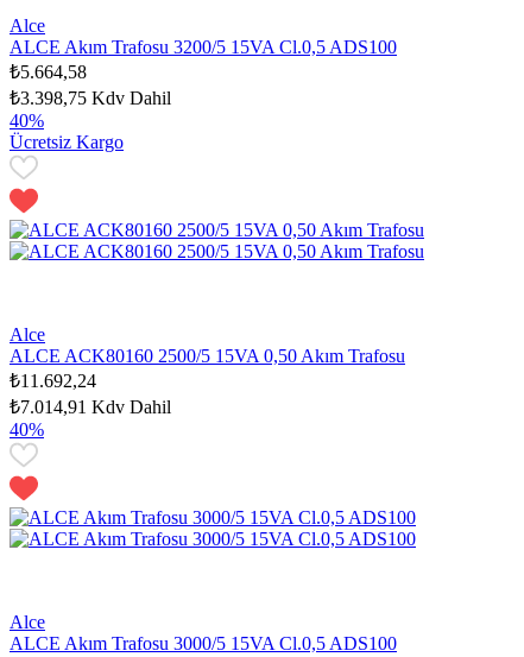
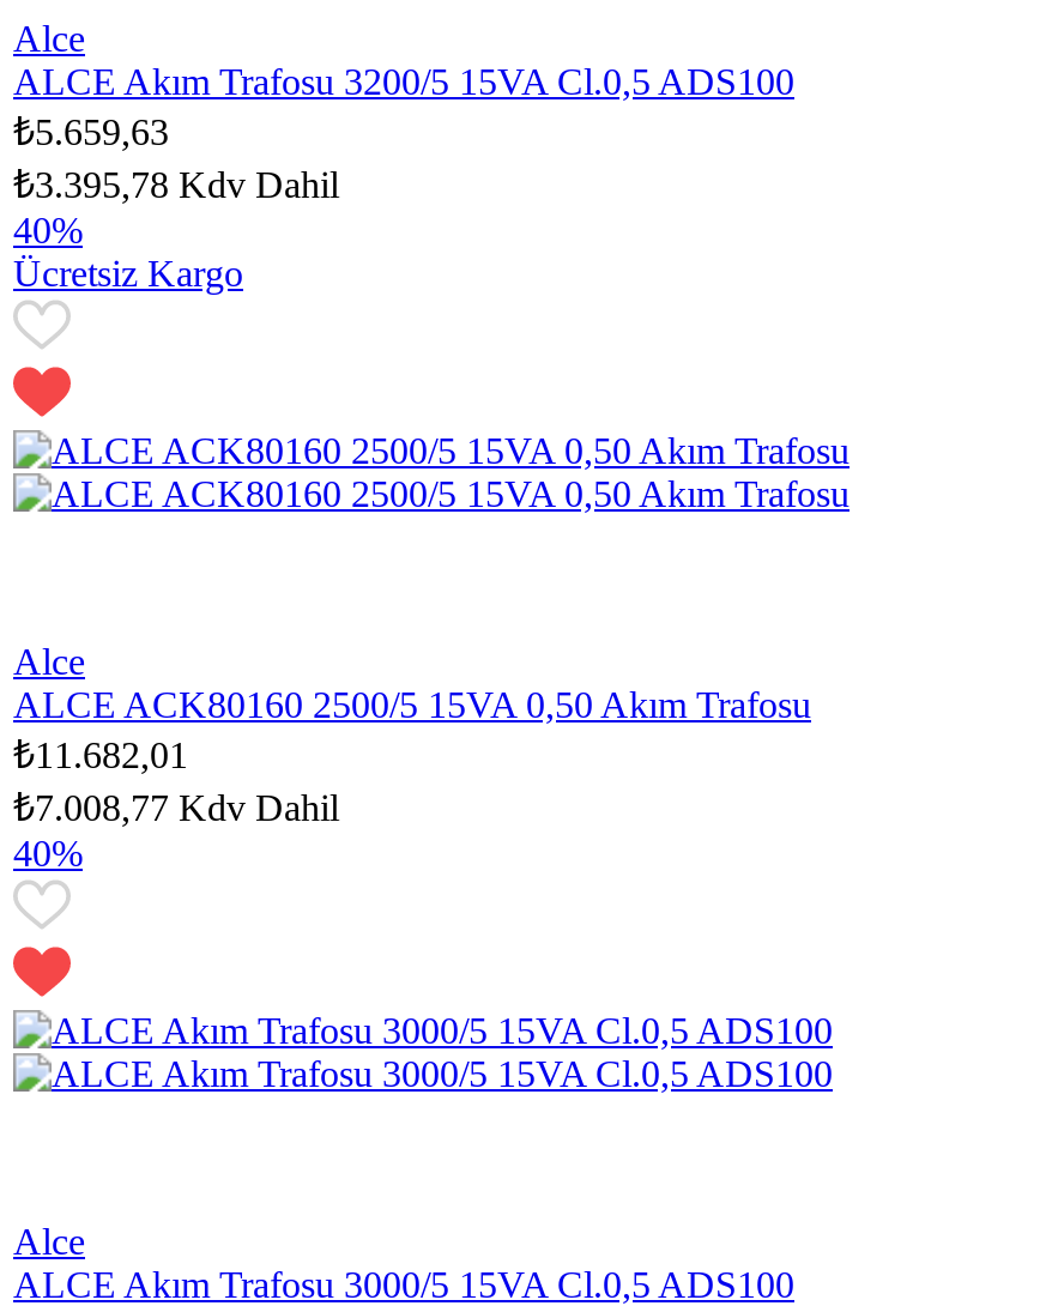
[10,62,87,82] ₺5.664,58 -> [13,111,169,152] ₺5.659,63
[10,88,171,108] ₺3.398,75 Kdv Dahil -> [13,164,339,205] ₺3.395,78 Kdv Dahil
[10,371,96,391] ₺11.692,24 -> [13,734,188,775] ₺11.682,01
[10,397,171,417] ₺7.014,91 Kdv Dahil -> [13,787,339,828] ₺7.008,77 Kdv Dahil

